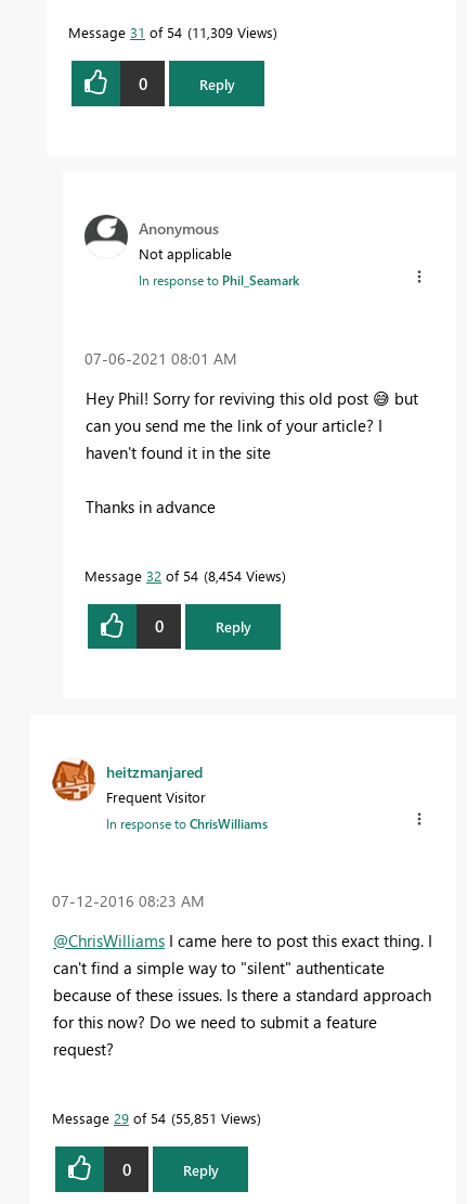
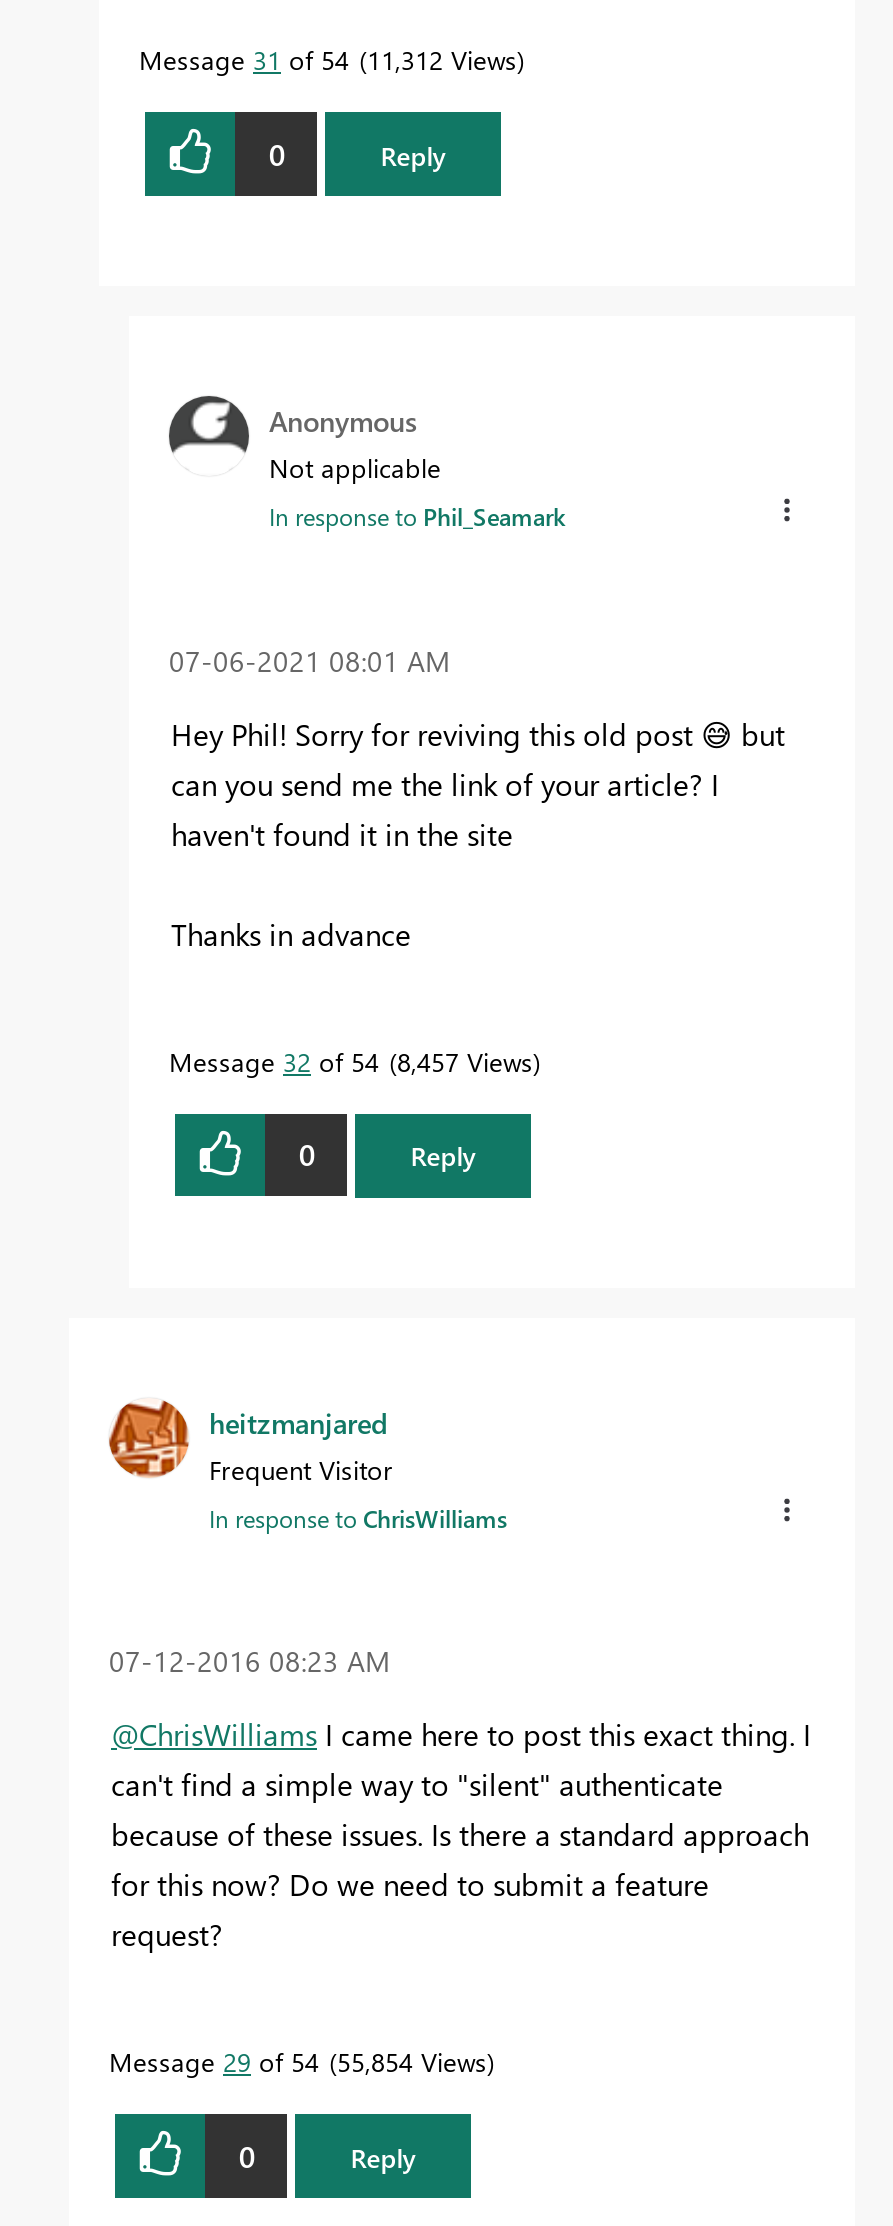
[68,23,273,41] Message 31 of 54 11,309 Views -> [139,42,517,76] Message 31 of 54 11,312 Views
[85,566,282,584] Message 32 of 54 8,454 Views -> [169,1043,533,1077] Message 32 of 54 8,457 Views
[52,1109,257,1127] Message 29 of 54 55,851 Views -> [109,2044,487,2078] Message 29 of 54 55,854 Views

